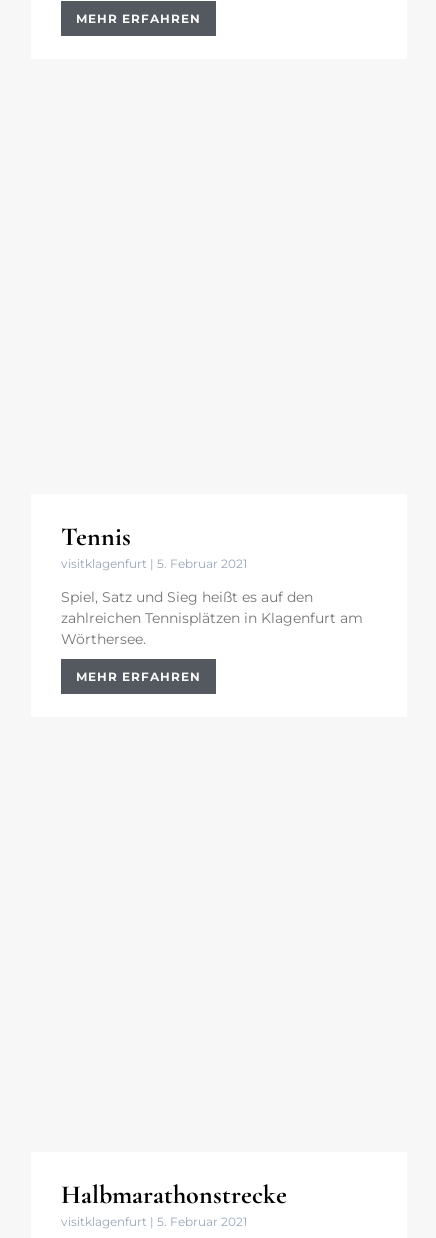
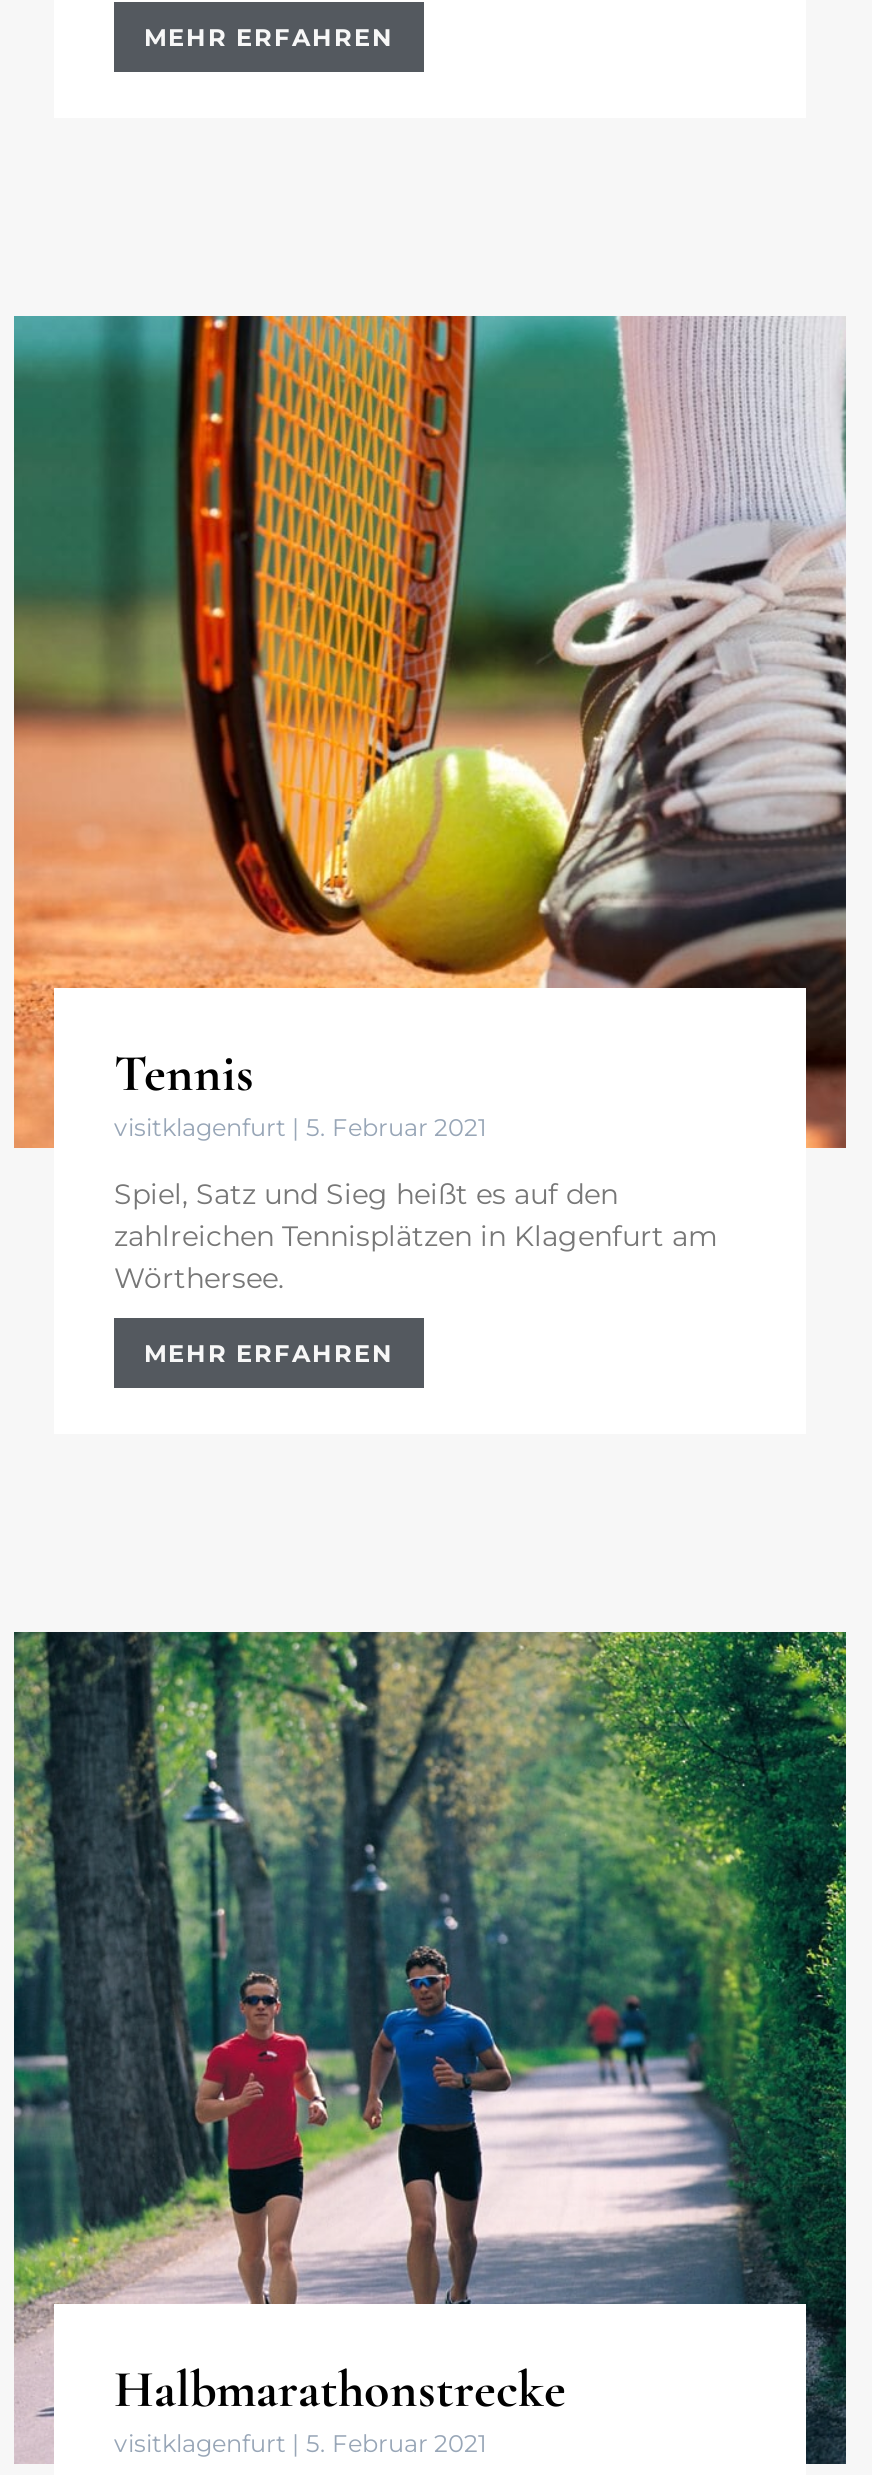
none -> [12,314,848,1150] [image]
none -> [12,1630,848,2466] [image]

